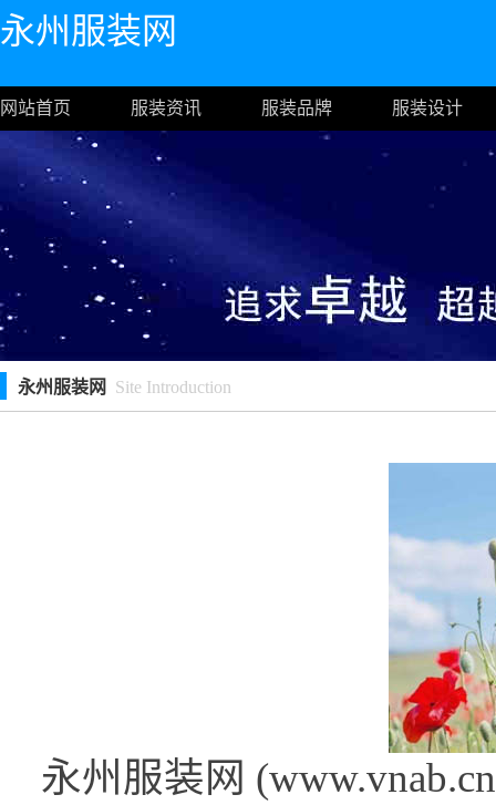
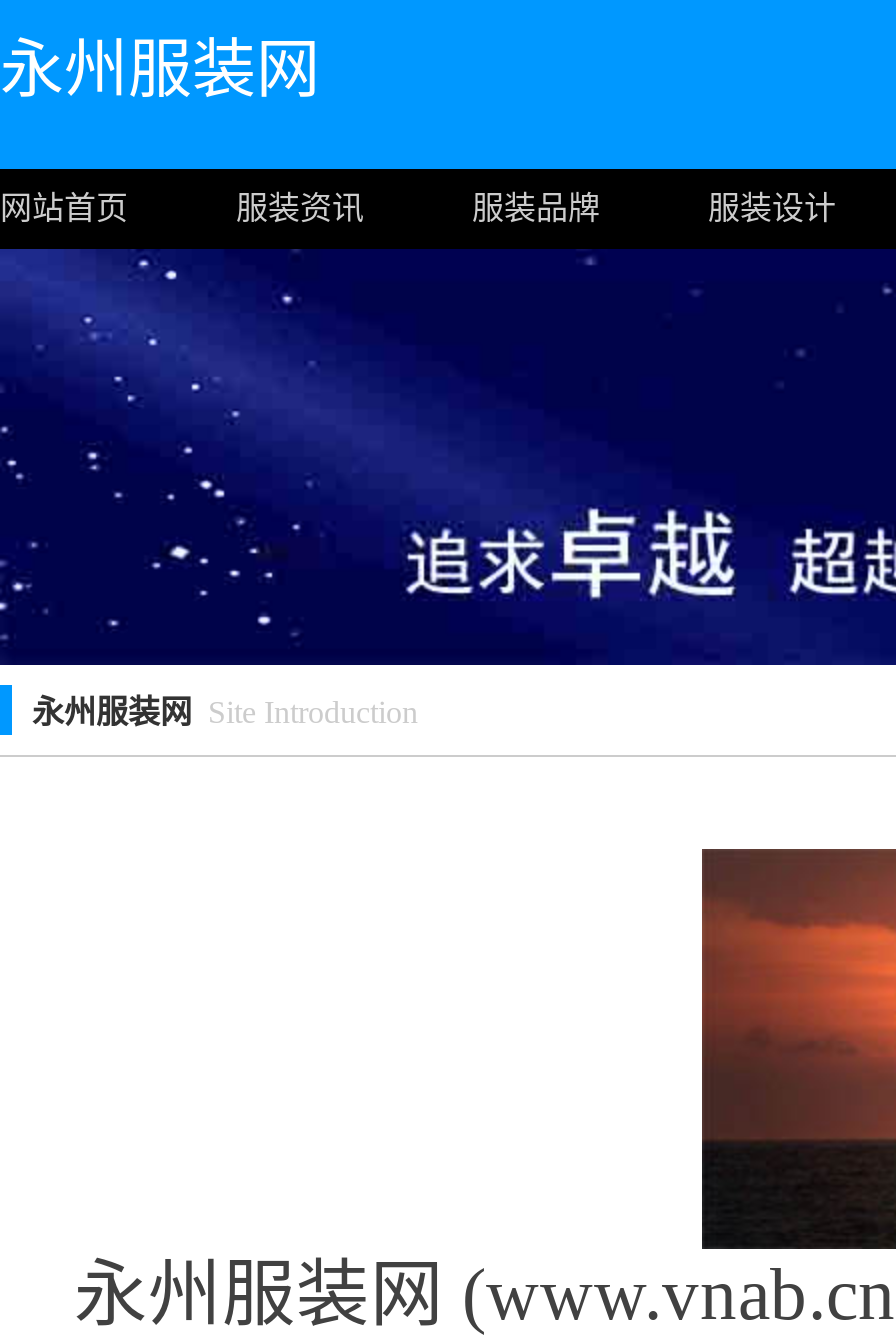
[387,463,493,753] [image] -> [700,847,890,1249] [image]

